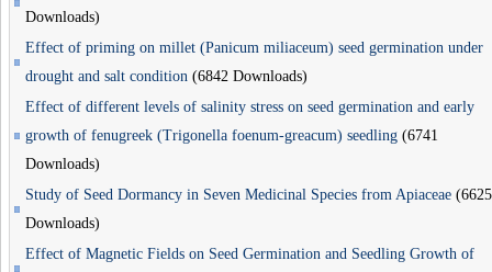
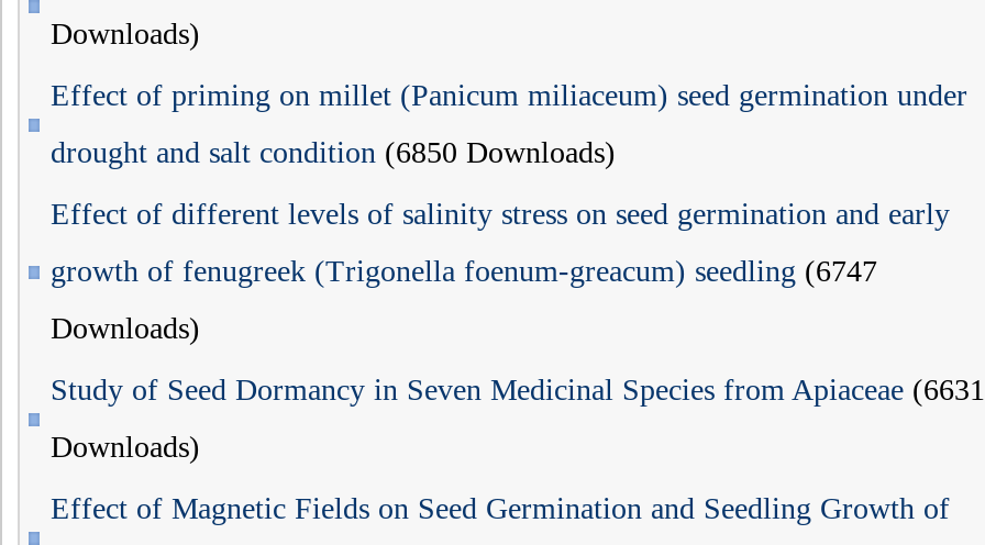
[25,68,307,85] drought and salt condition (6842 Downloads) -> [51,137,616,170] drought and salt condition (6850 Downloads)
[25,127,438,144] growth of fenugreek (Trigonella foenum-greacum) seedling (6741 -> [51,255,877,288] growth of fenugreek (Trigonella foenum-greacum) seedling (6747
[25,187,492,203] Study of Seed Dormancy in Seven Medicinal Species from Apiaceae (6625 -> [51,374,985,407] Study of Seed Dormancy in Seven Medicinal Species from Apiaceae (6631

